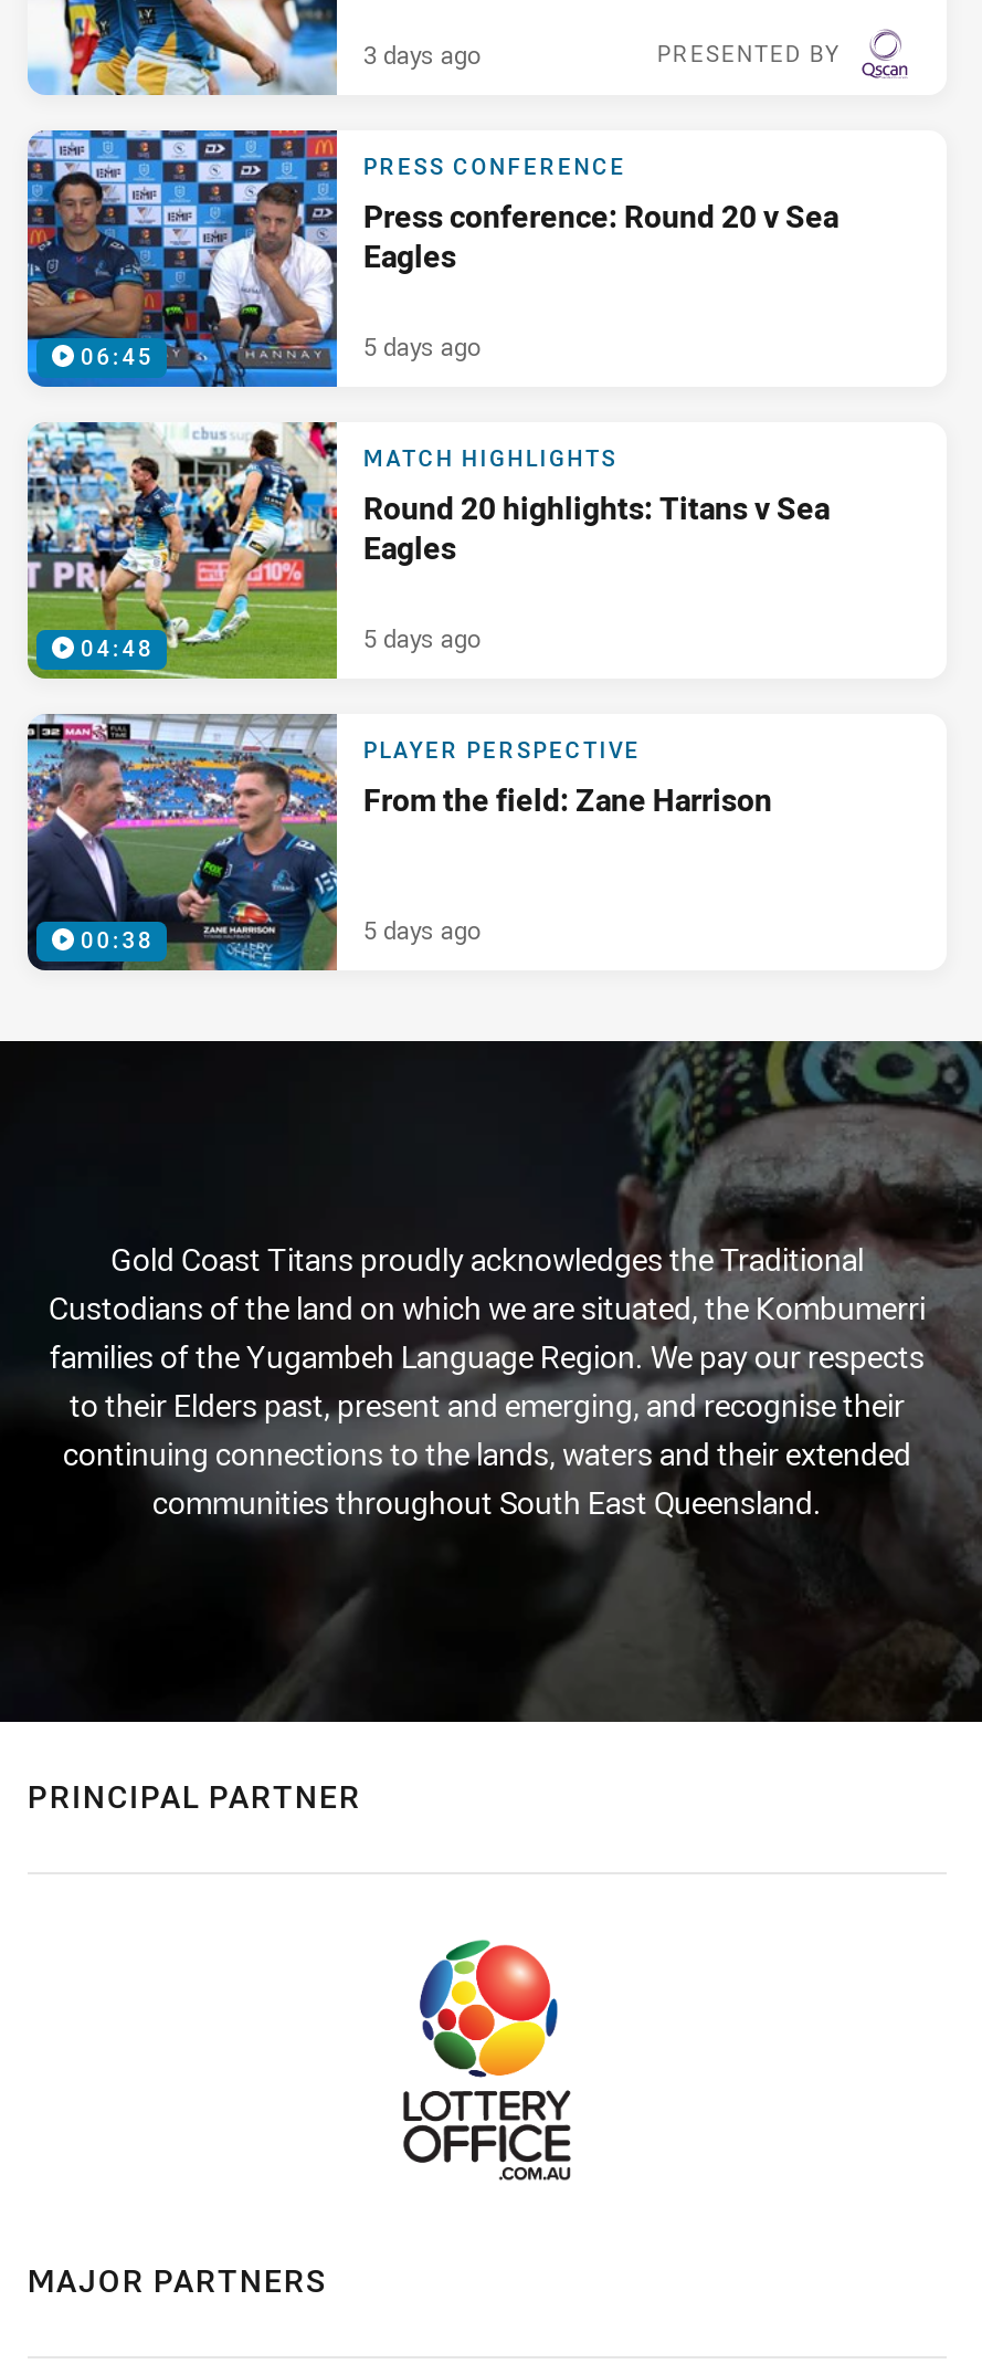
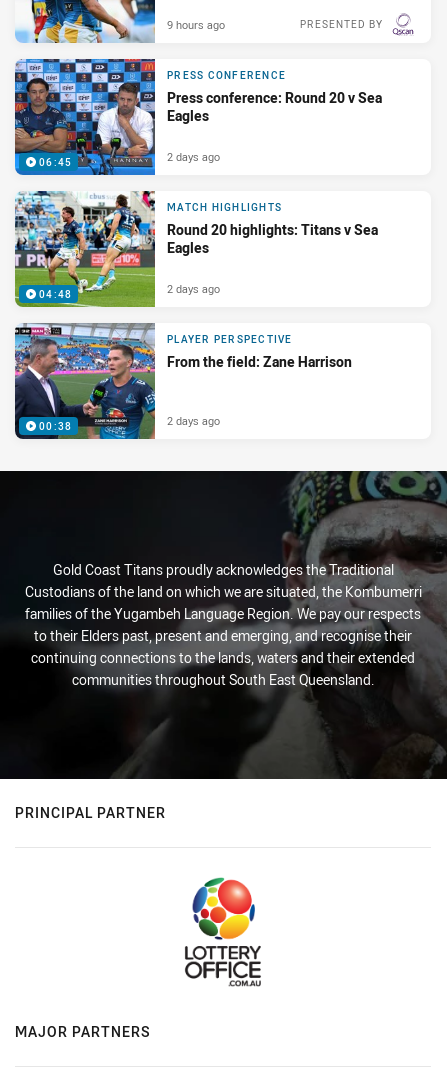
[363,37,481,70] 3 days ago -> [167,17,225,32] 9 hours ago
[363,329,481,362] 5 days ago -> [167,149,220,164] 2 days ago
[363,621,481,654] 5 days ago -> [167,281,220,296] 2 days ago
[363,912,481,946] 5 days ago -> [167,413,220,428] 2 days ago

